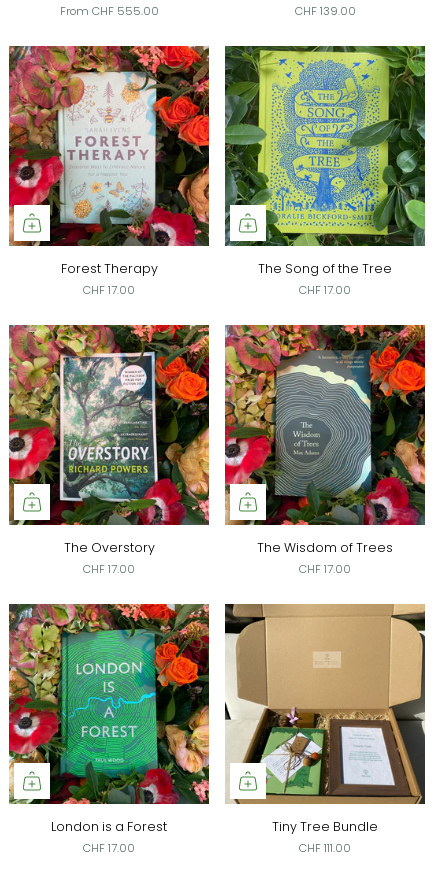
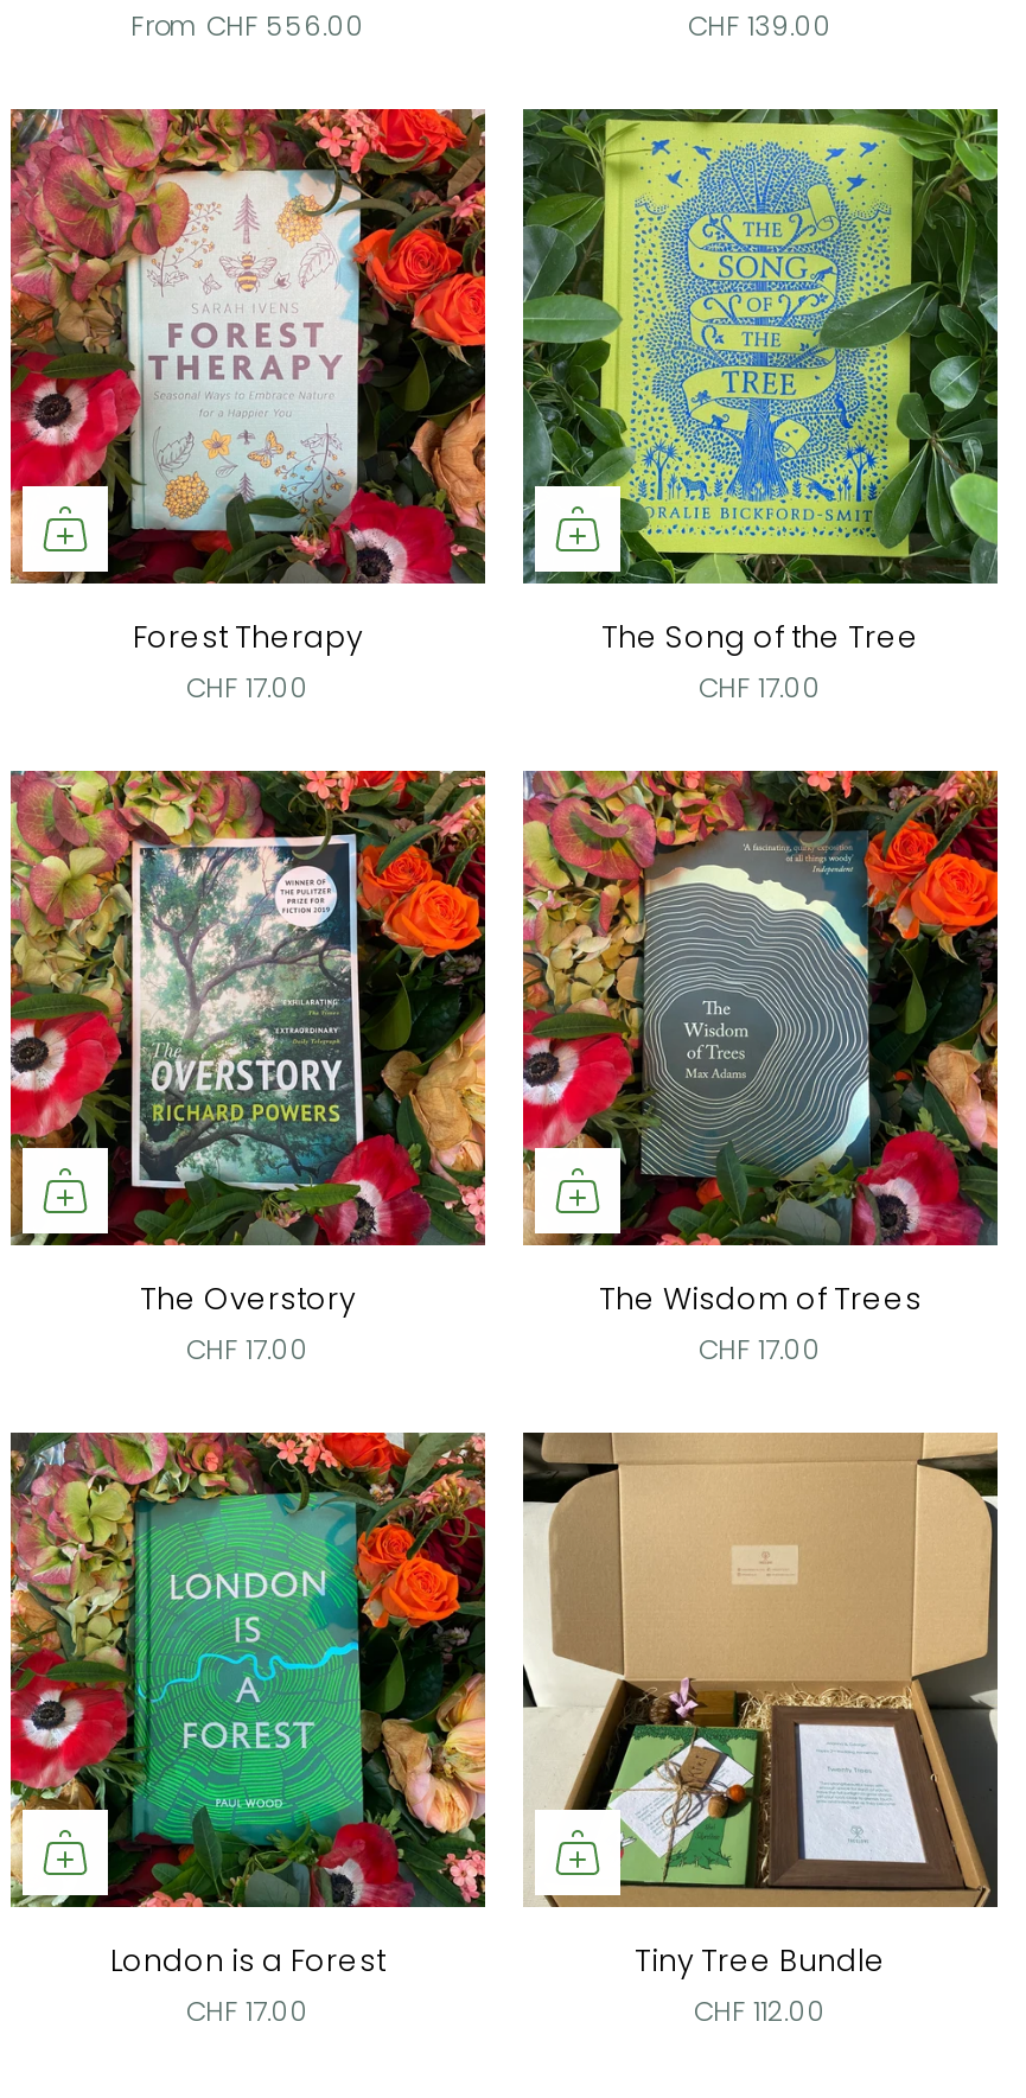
[59,3,158,19] From CHF 555.00 -> [130,7,365,45] From CHF 556.00
[299,840,351,856] CHF 111.00 -> [694,1992,827,2030] CHF 112.00

